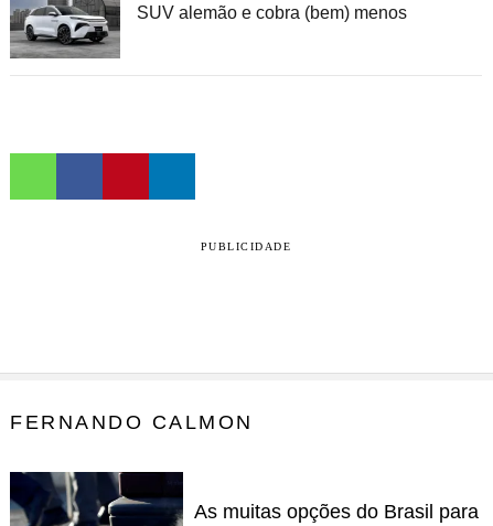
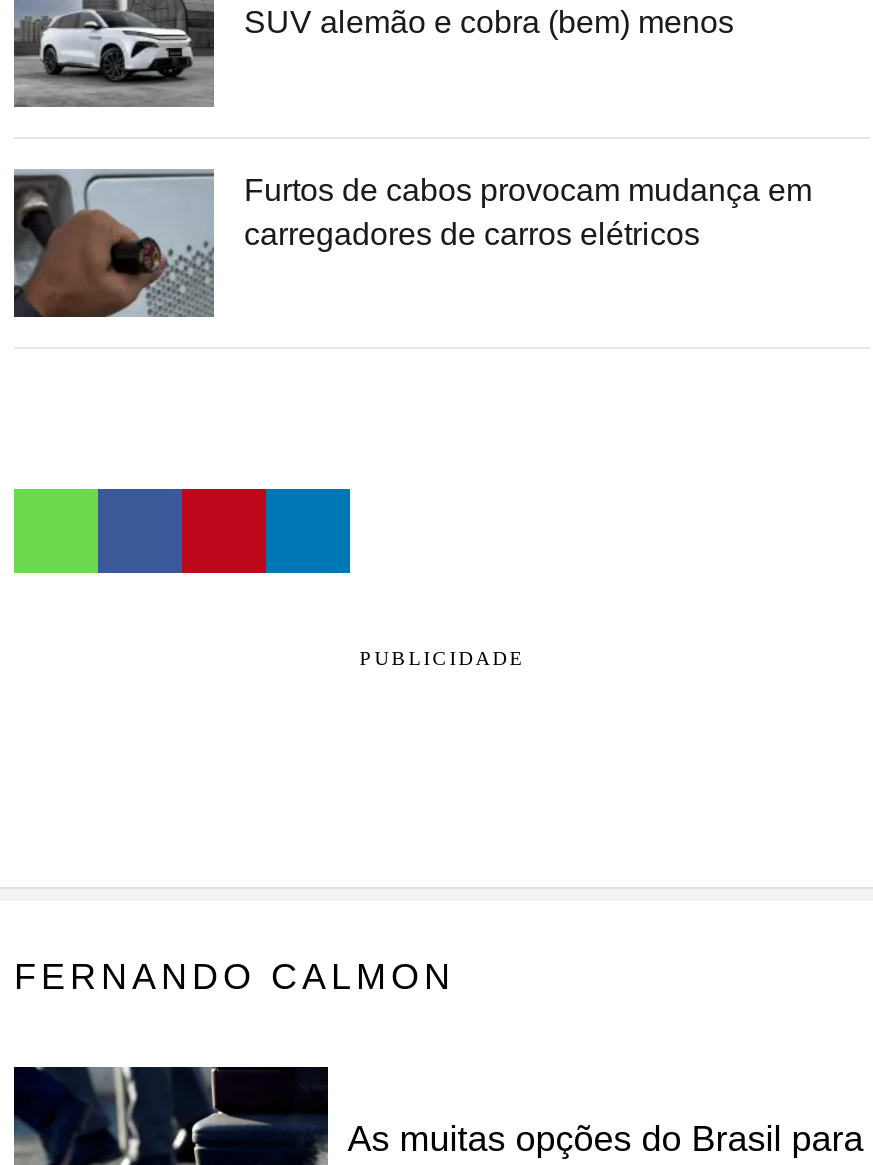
none -> [12,168,812,316] [image] | Furtos de cabos provocam mudança em | carregadores de carros elétricos

